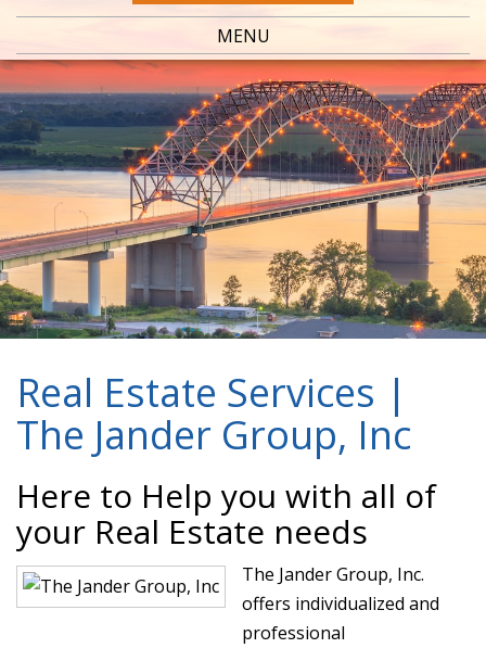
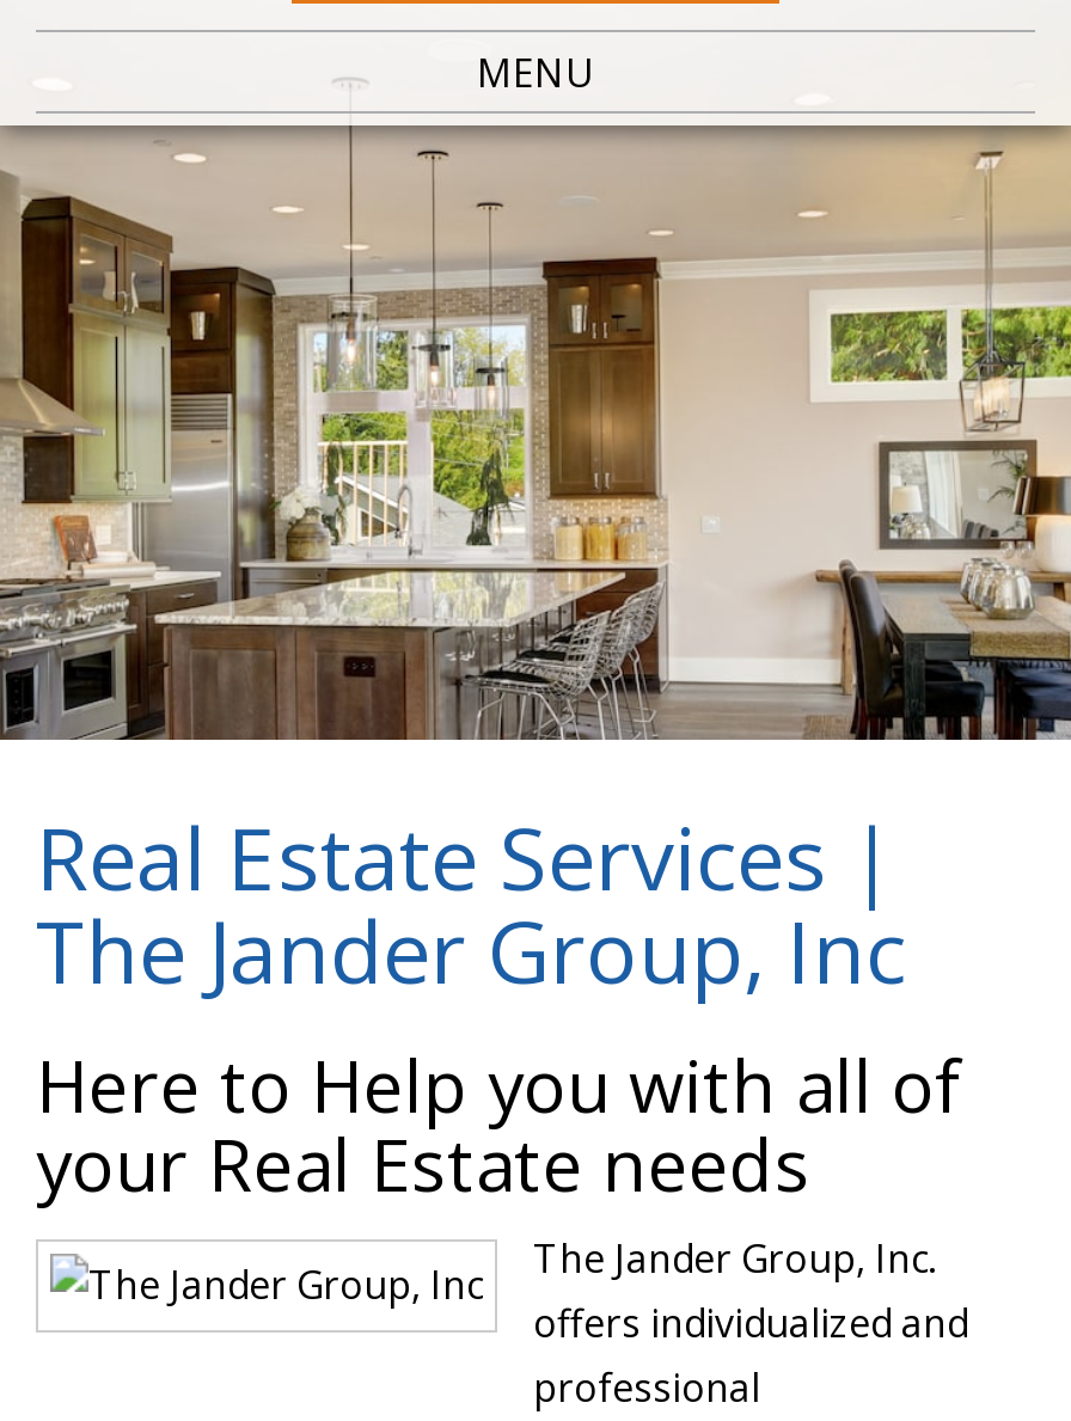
[3,59,483,340] [image] -> [7,123,1064,742] [image]

